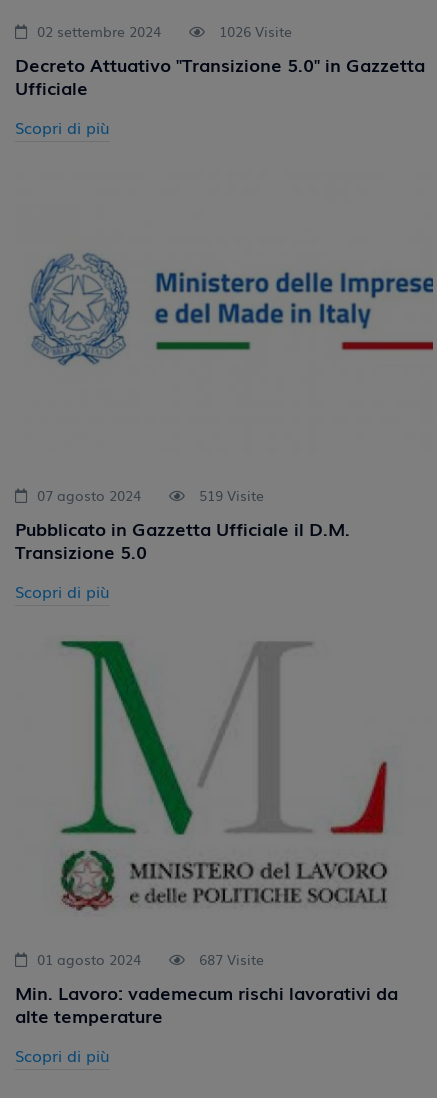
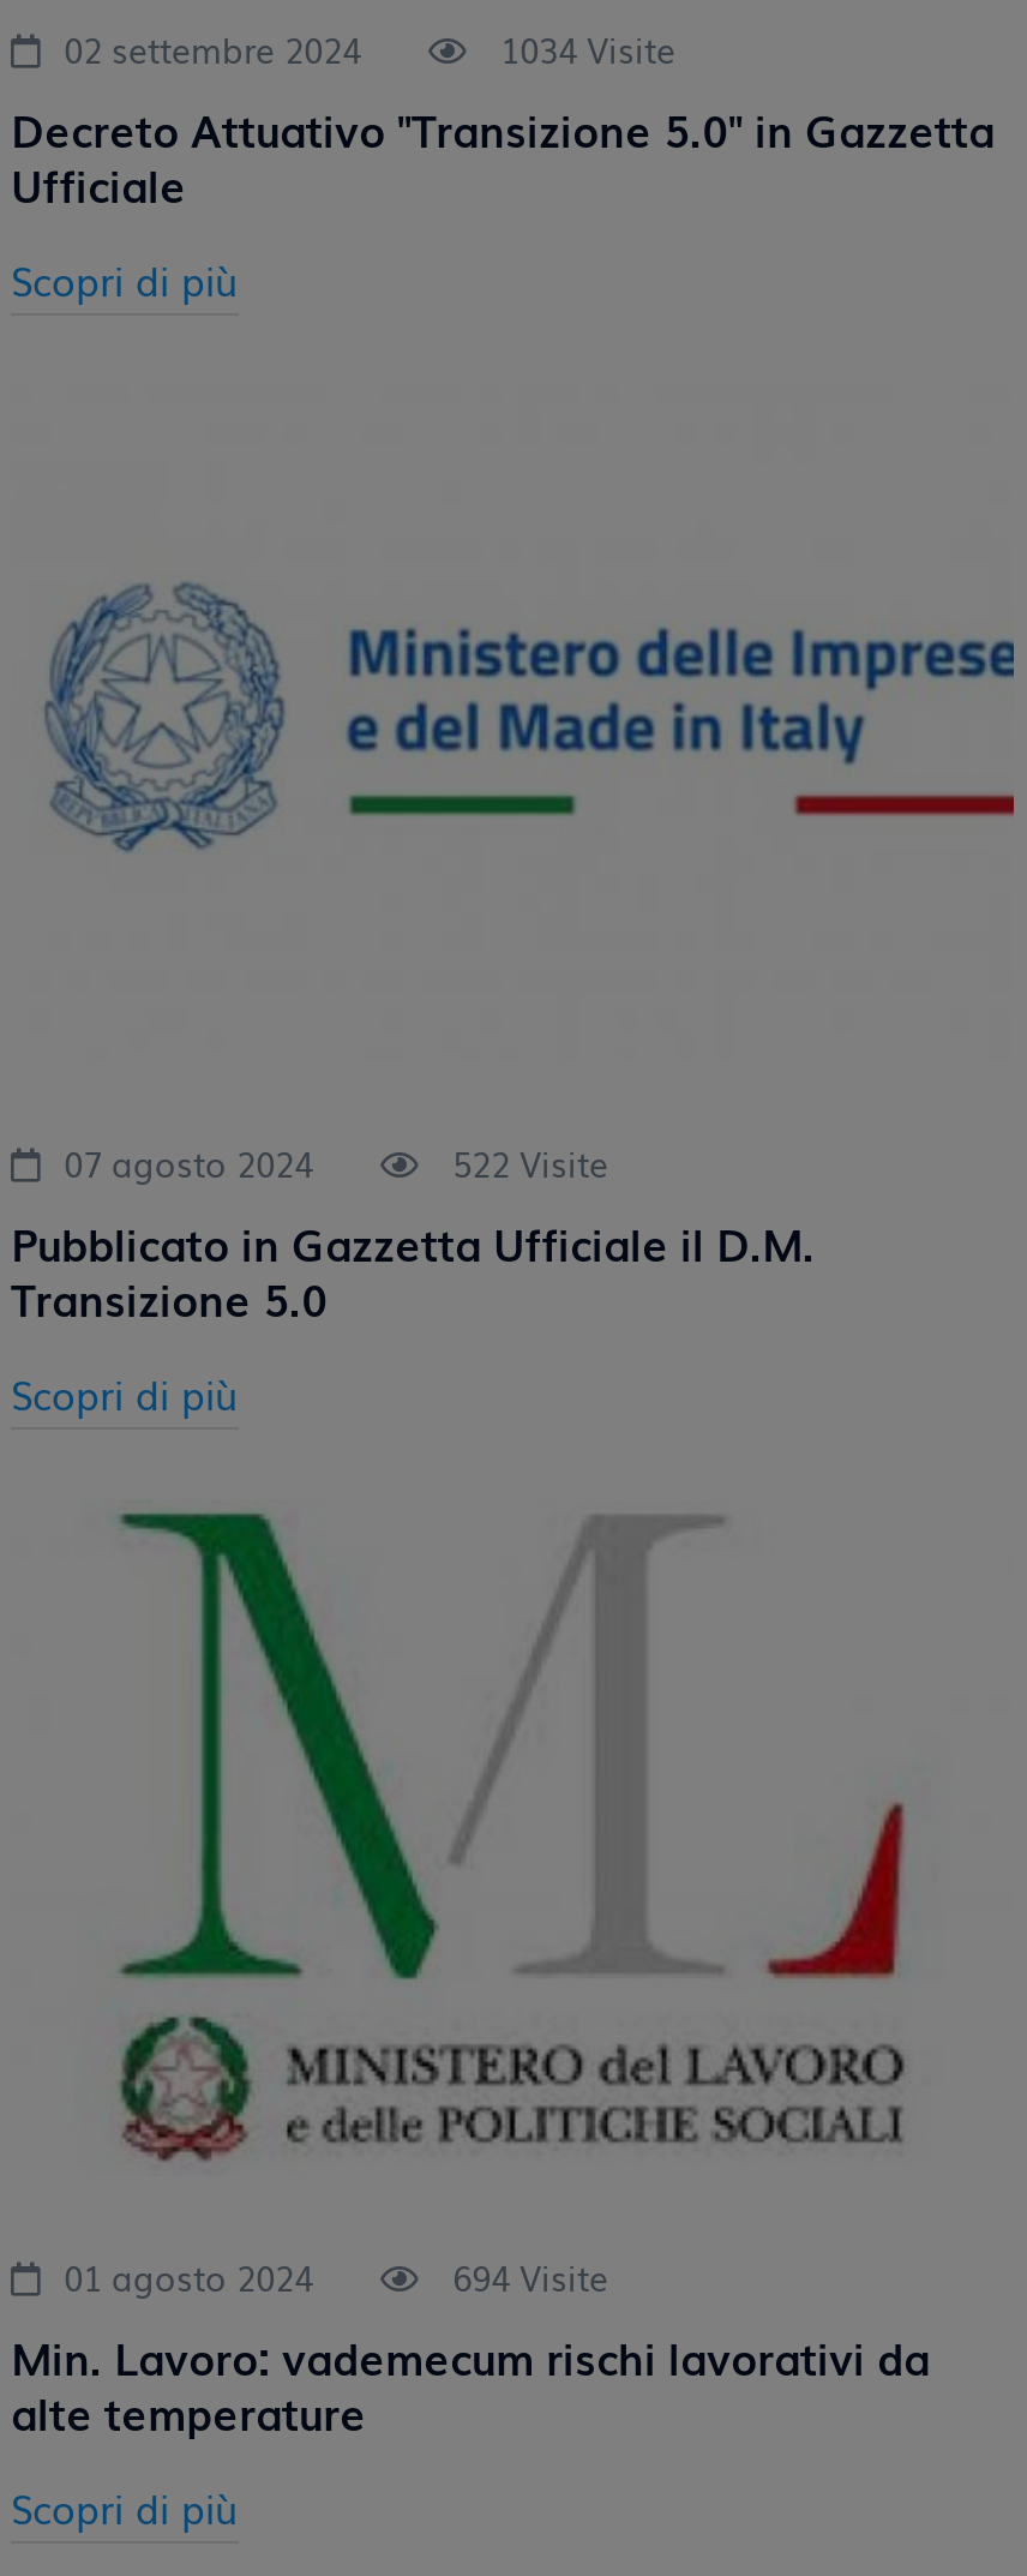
[215,20,292,40] 1026 Visite -> [491,24,675,72] 1034 Visite
[195,485,264,505] 519 Visite -> [443,1139,608,1187] 522 Visite
[195,949,264,969] 687 Visite -> [443,2254,608,2302] 694 Visite

